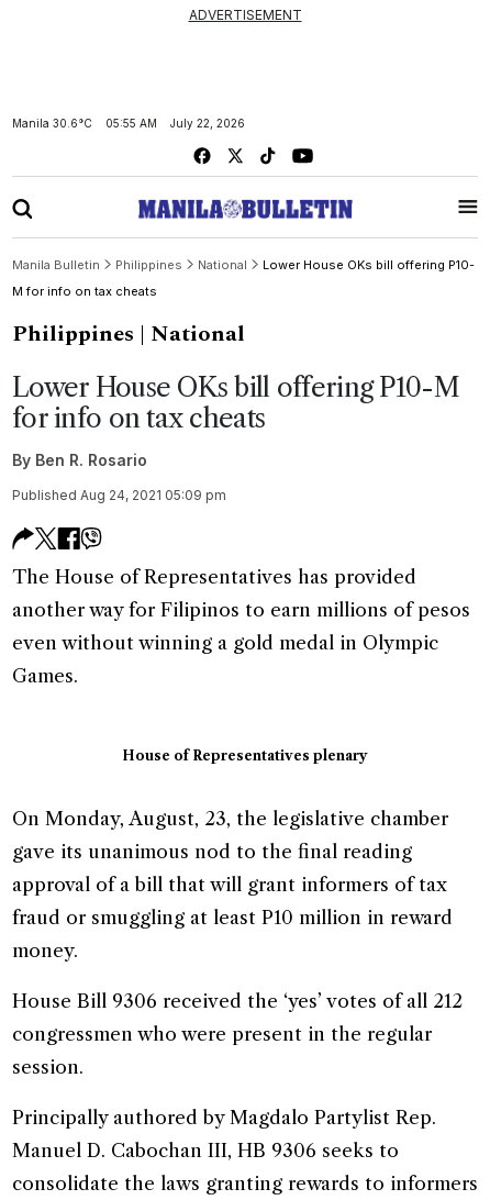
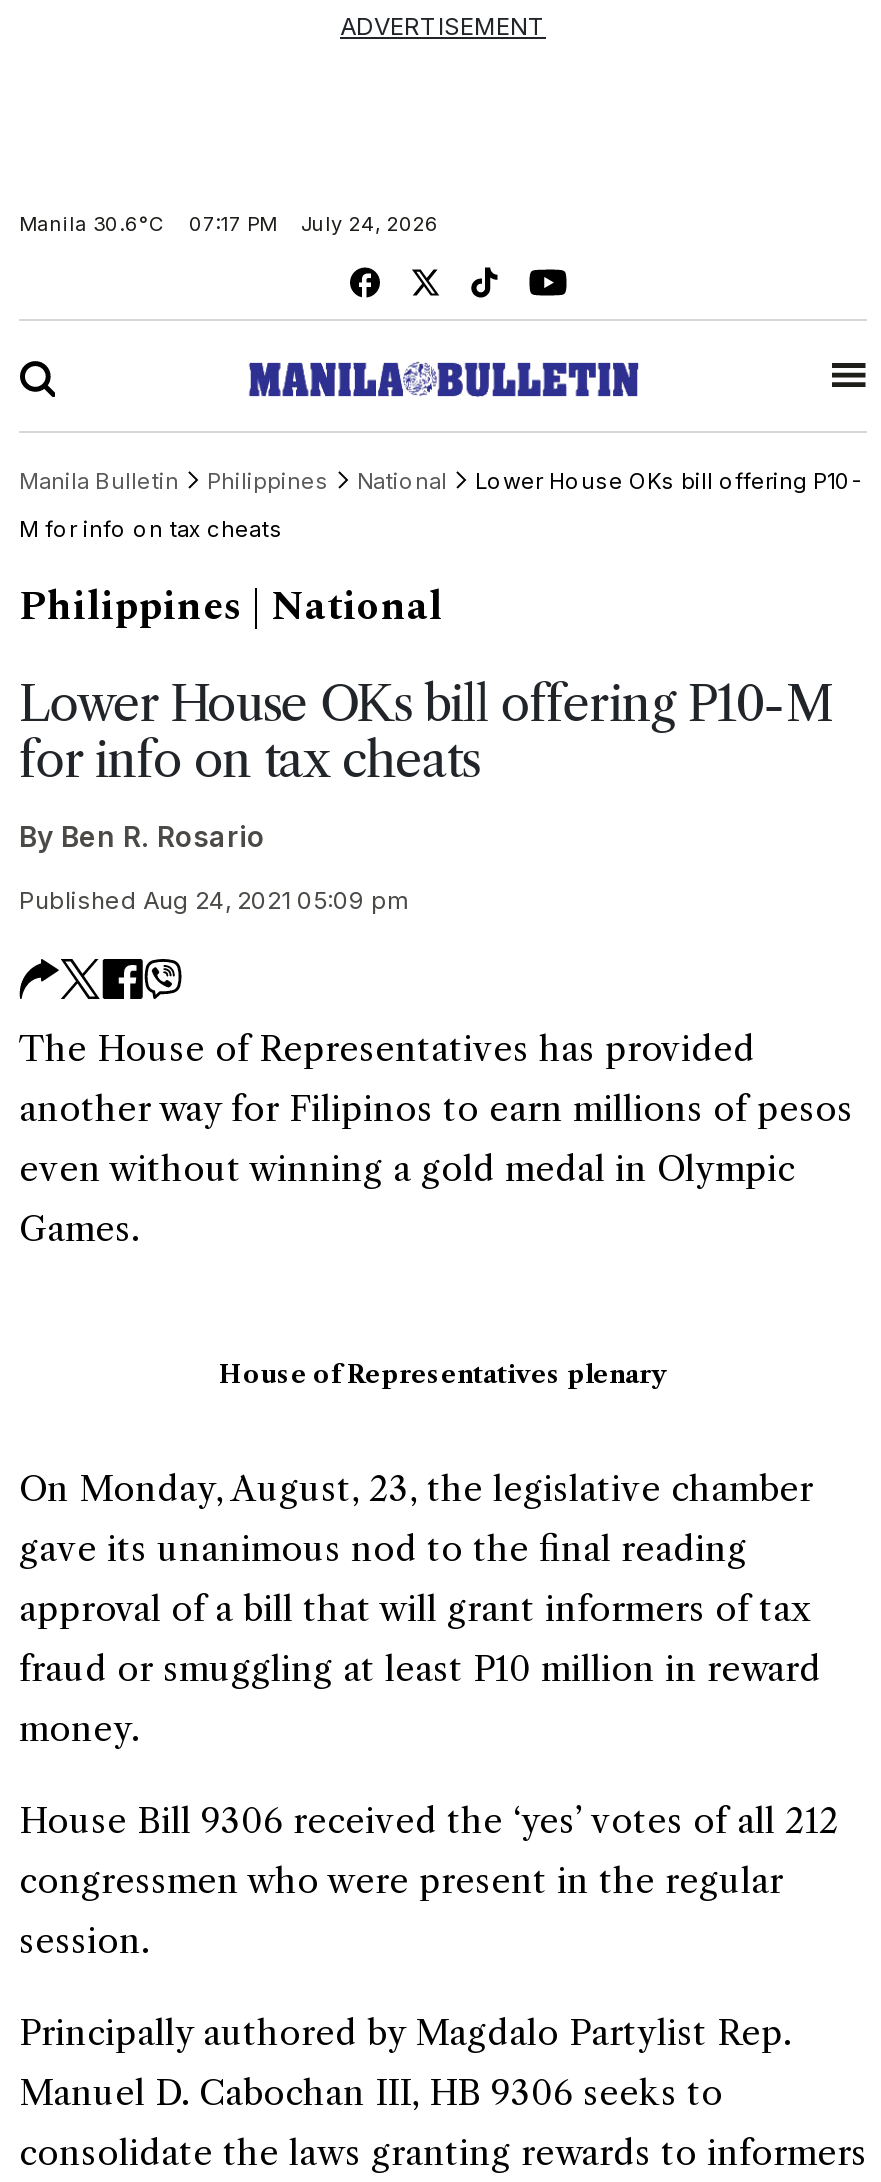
[105,116,245,130] 05:55 AM | July 22, 2026 -> [189,211,439,235] 07:17 PM | July 24, 2026

